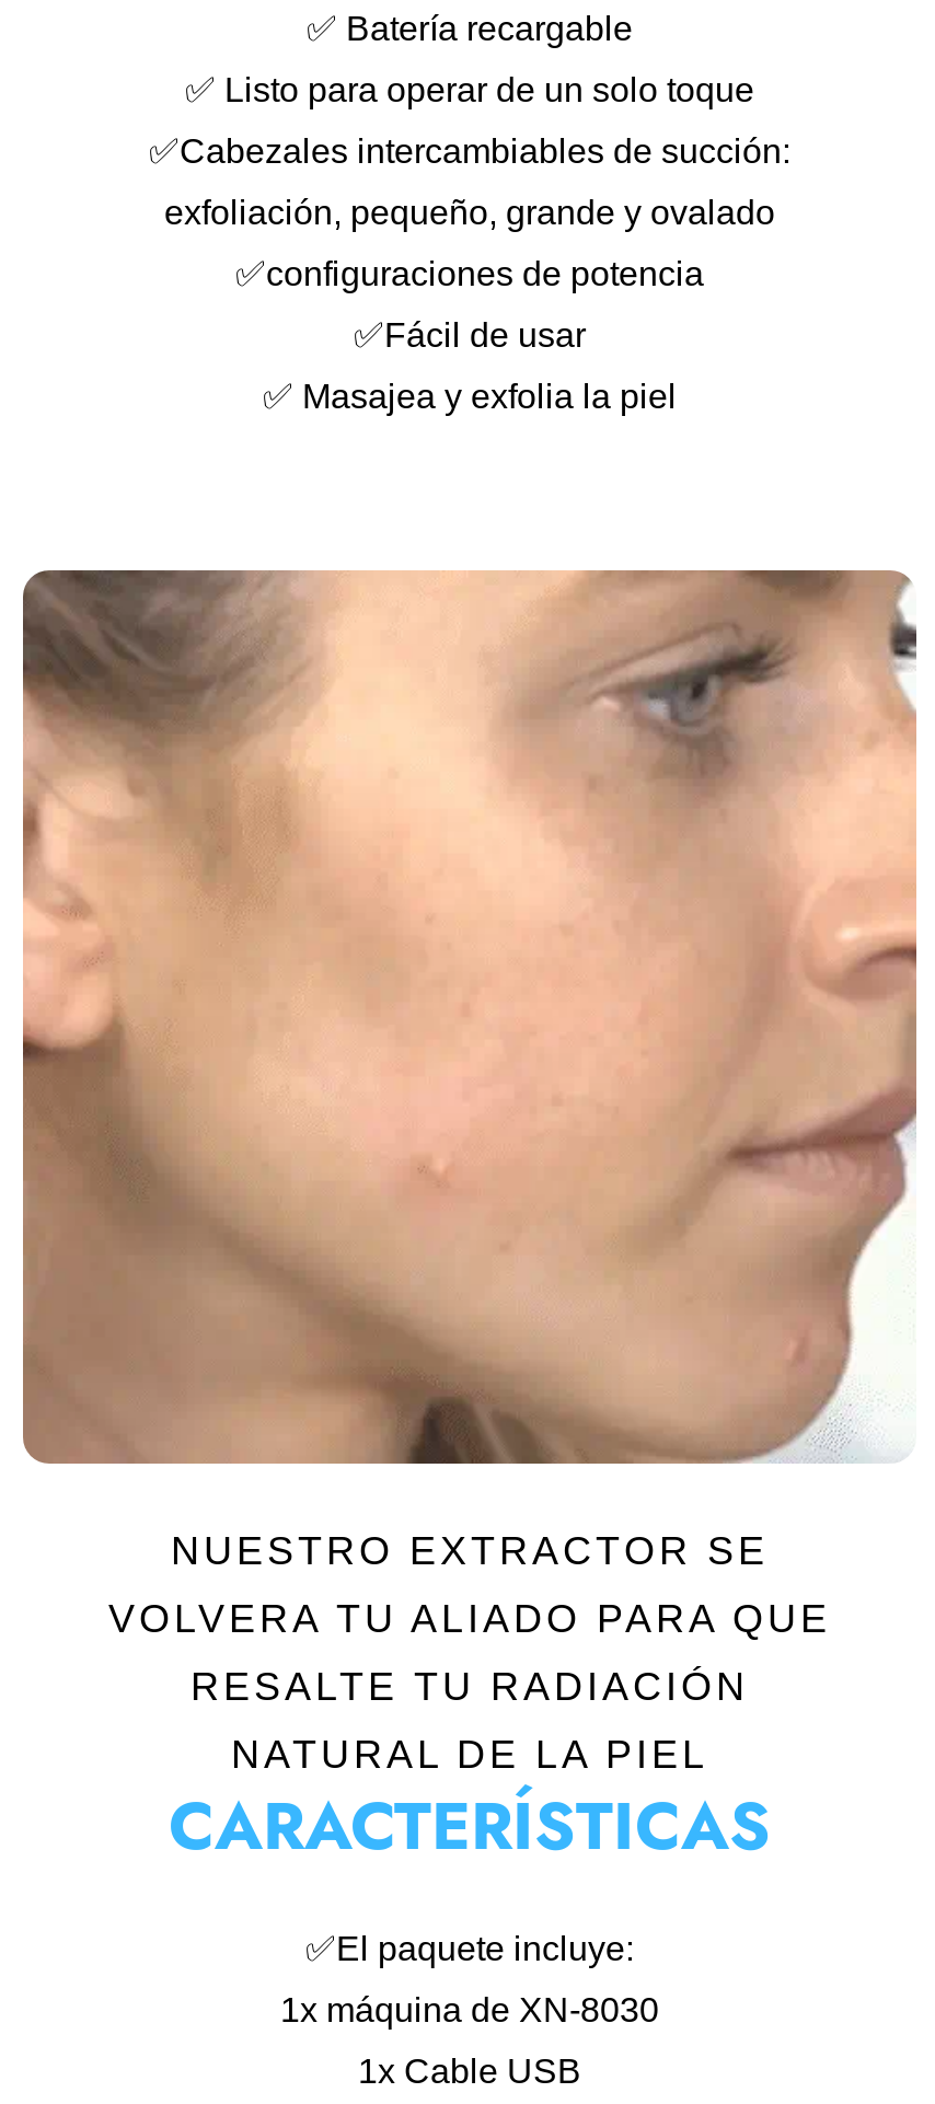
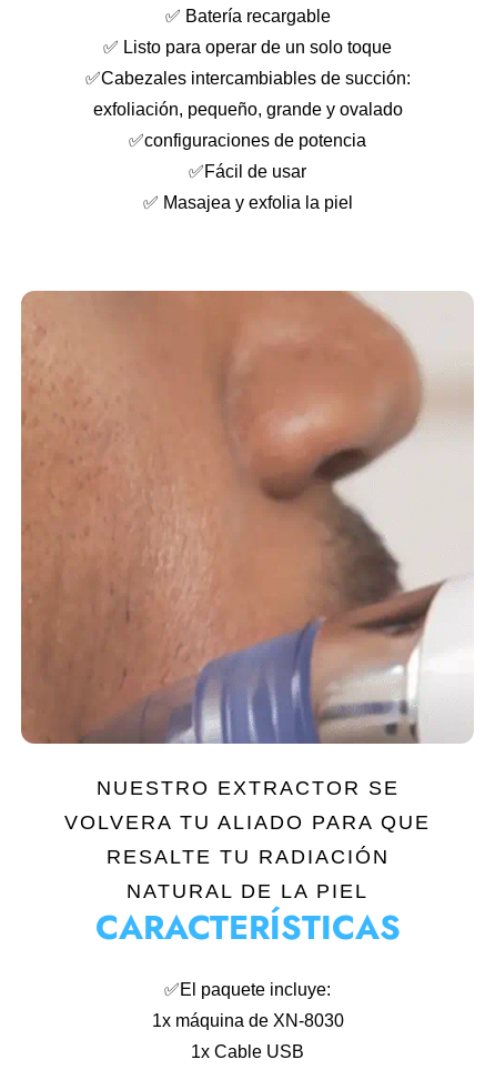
[21,568,919,1466] [image] -> [20,290,474,745] [image]

